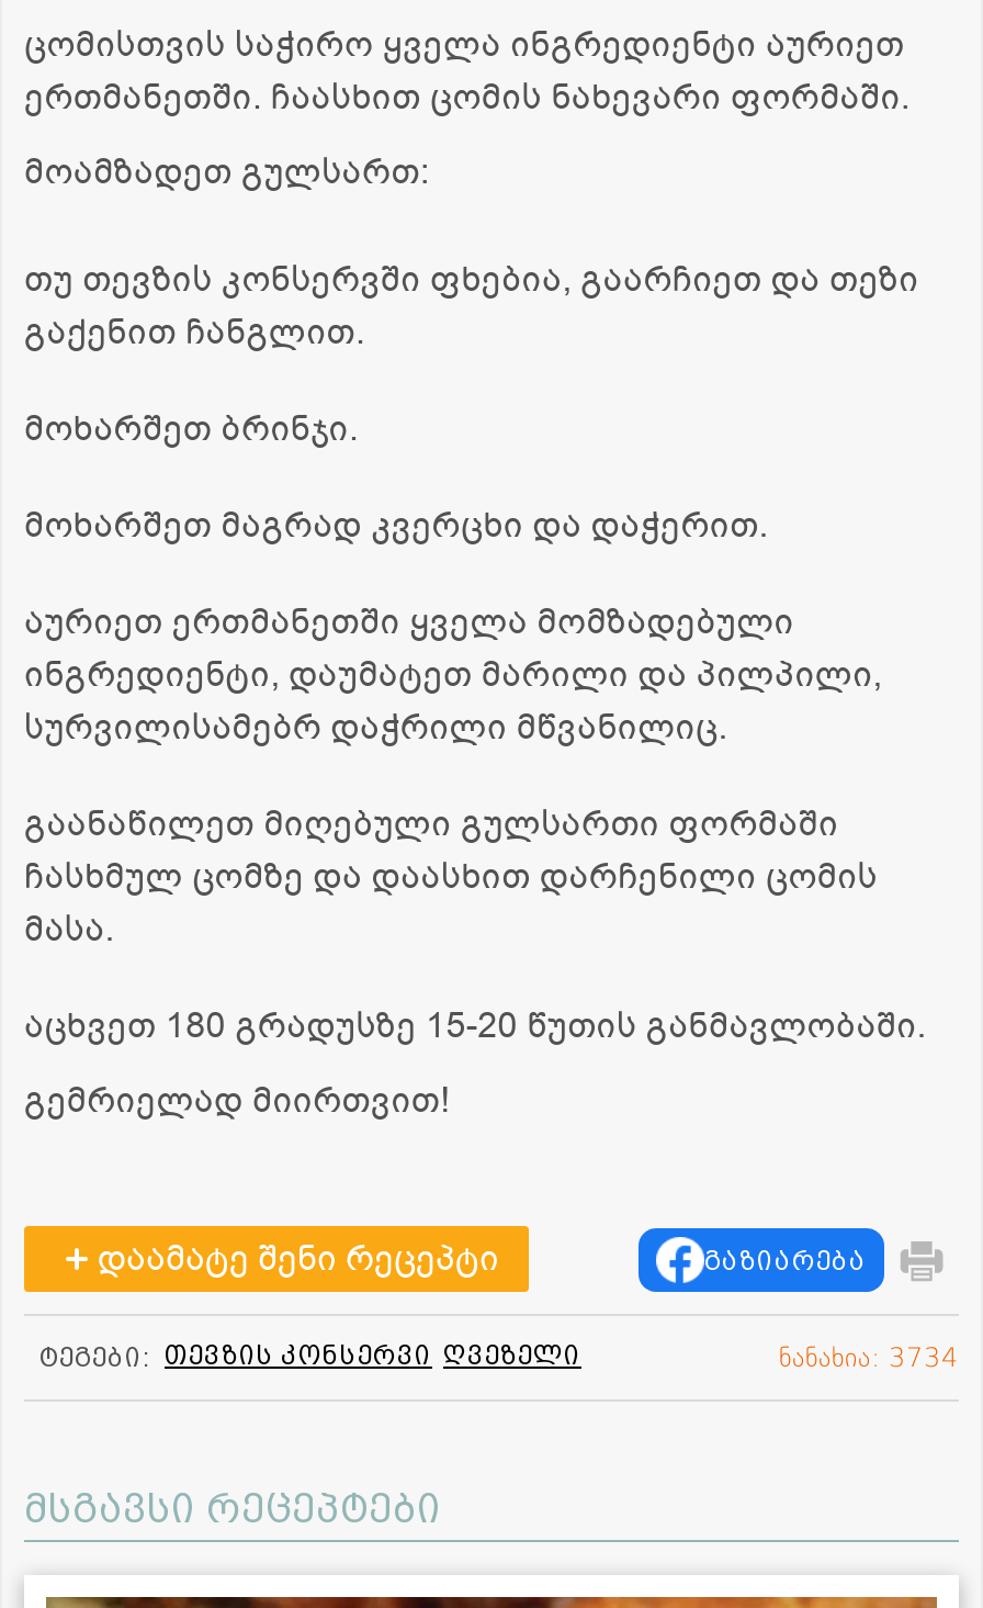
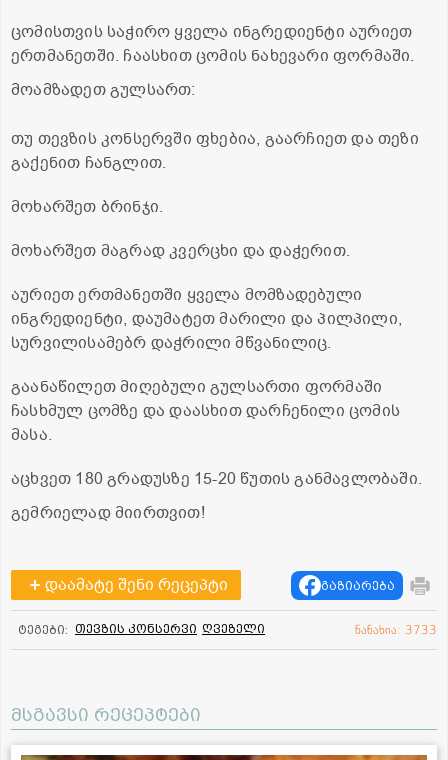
[779,1343,959,1374] ნანახია: 3734 -> [355,623,437,637] ნანახია: 3733

